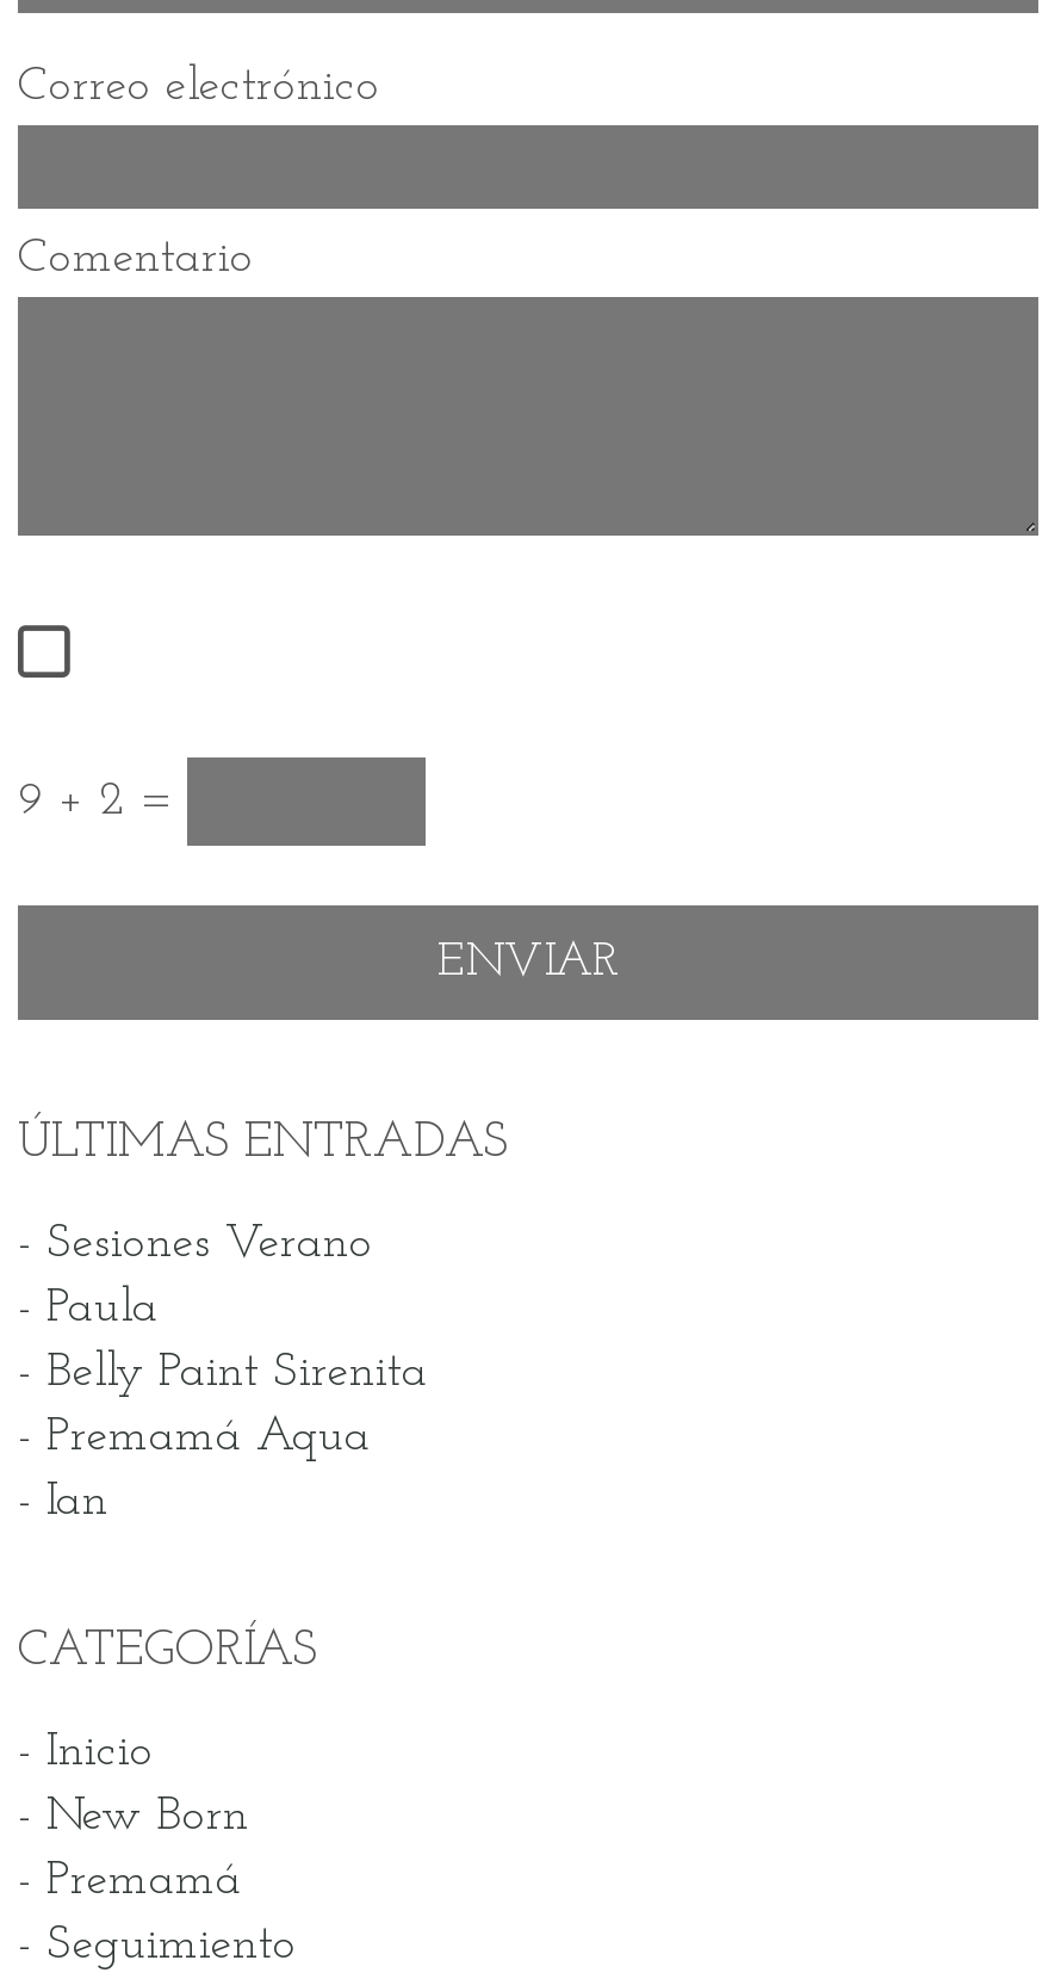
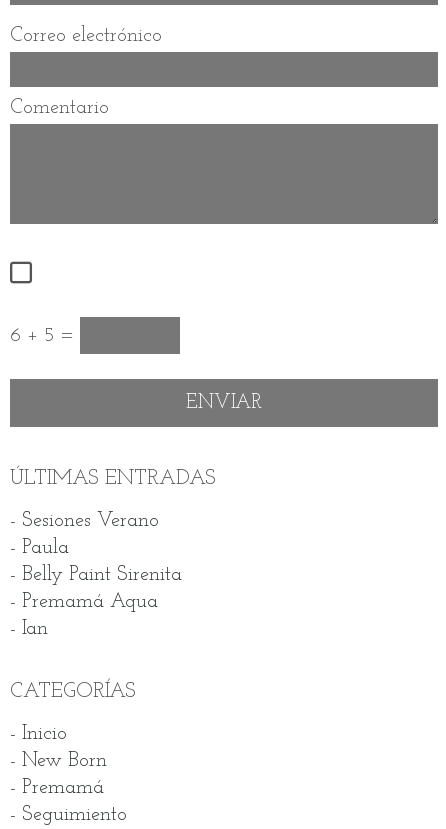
[18,778,173,825] 9 + 2 = -> [10,325,74,345] 6 + 5 =

